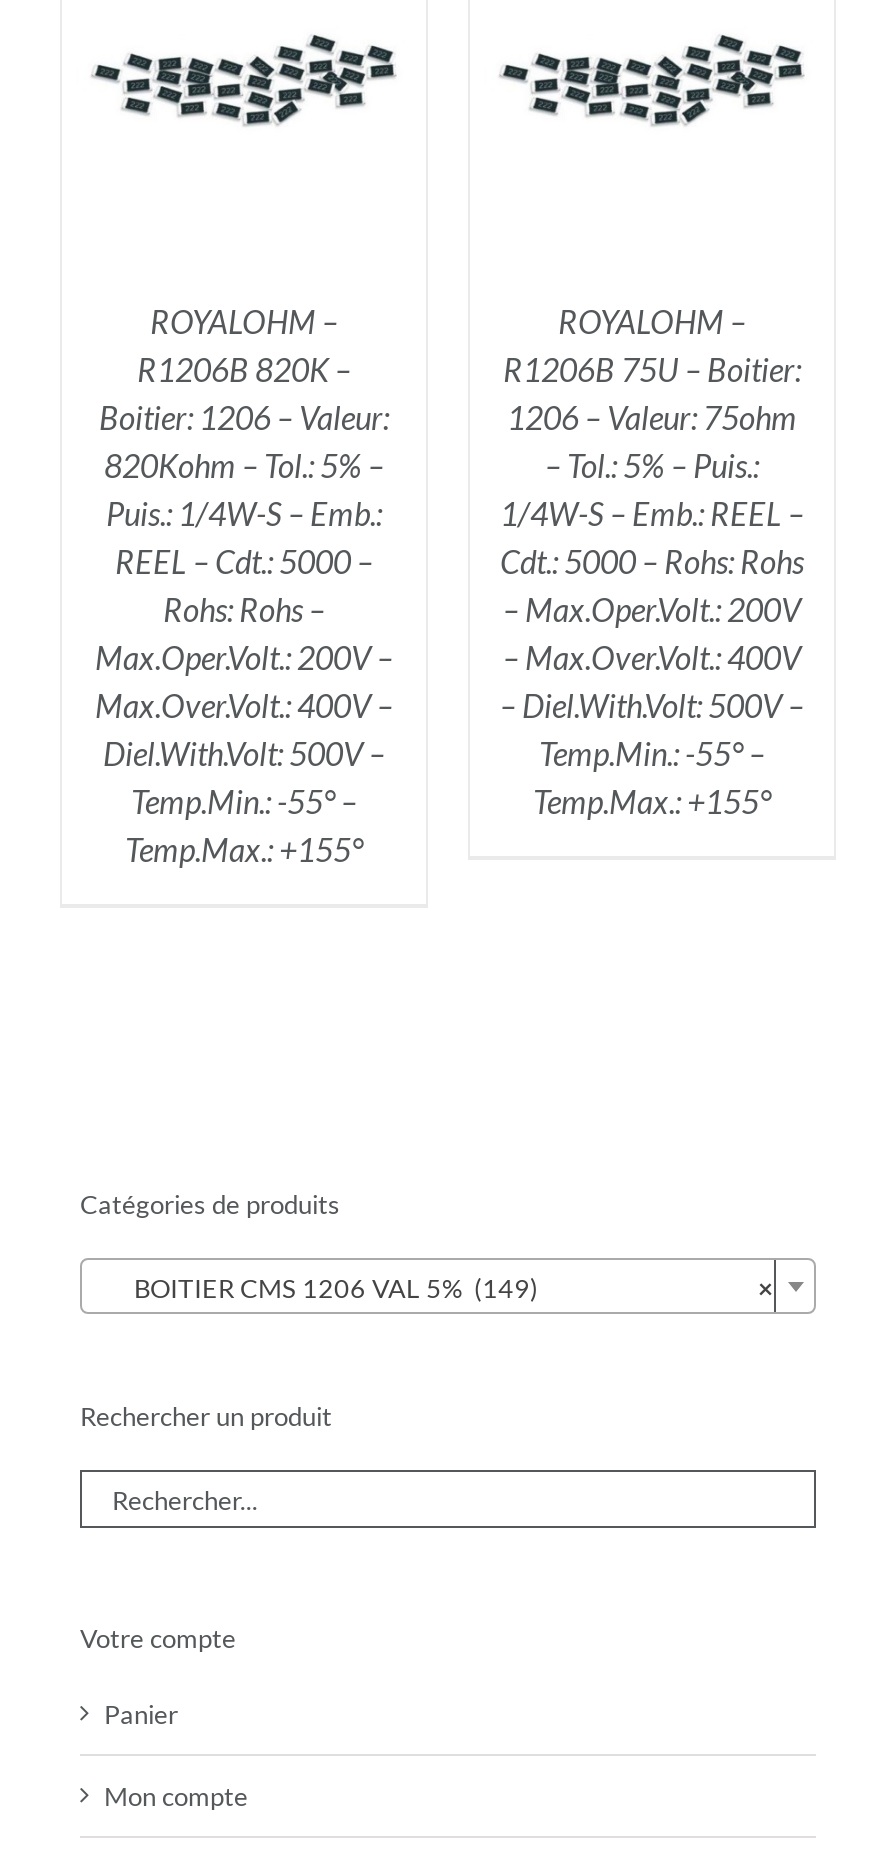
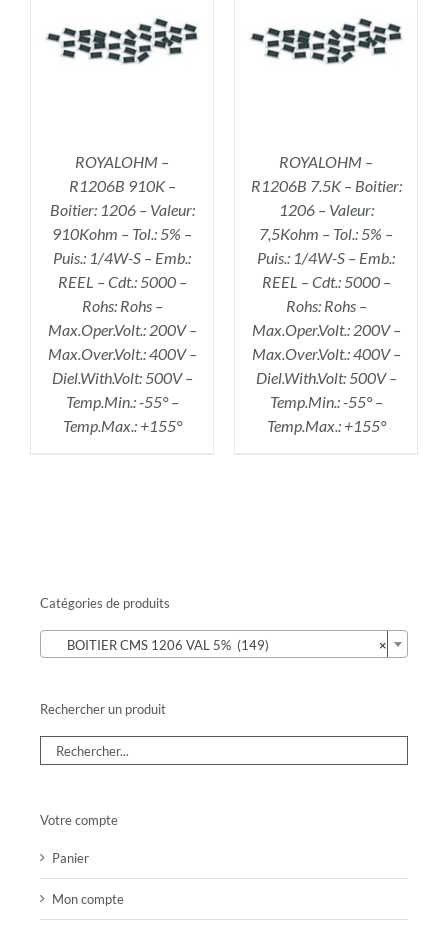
[137,351,351,389] R1206B 820K – -> [68,176,175,195] R1206B 910K –
[500,351,804,725] R1206B 75U – Boitier: | 1206 – Valeur: 75ohm | – Tol.: 5% – Puis.: | 1/4W-S – Emb.: REEL – | Cdt.: 5000 – Rohs: Rohs | – Max.Oper.Volt.: 200V | – Max.Over.Volt.: 400V | – Diel.With.Volt: 500V – -> [250,176,401,387] R1206B 7.5K – Boitier: | 1206 – Valeur: | 7,5Kohm – Tol.: 5% – | Puis.: 1/4W-S – Emb.: | REEL – Cdt.: 5000 – | Rohs: Rohs – | Max.Oper.Volt.: 200V – | Max.Over.Volt.: 400V – | Diel.With.Volt: 500V –
[104,447,384,485] 820Kohm – Tol.: 5% – -> [52,224,192,243] 910Kohm – Tol.: 5% –
moved [533,735,771,821] -> [266,392,385,435]: Temp.Min.: -55° – | Temp.Max.: +155°

